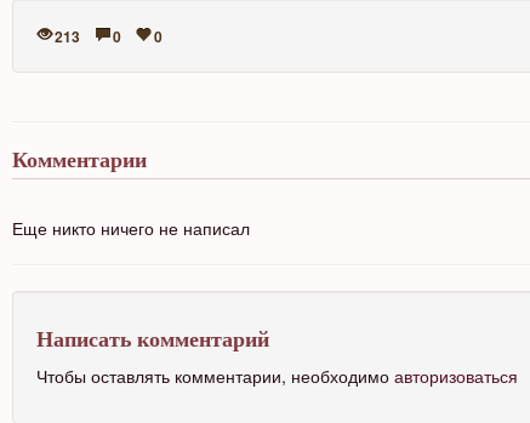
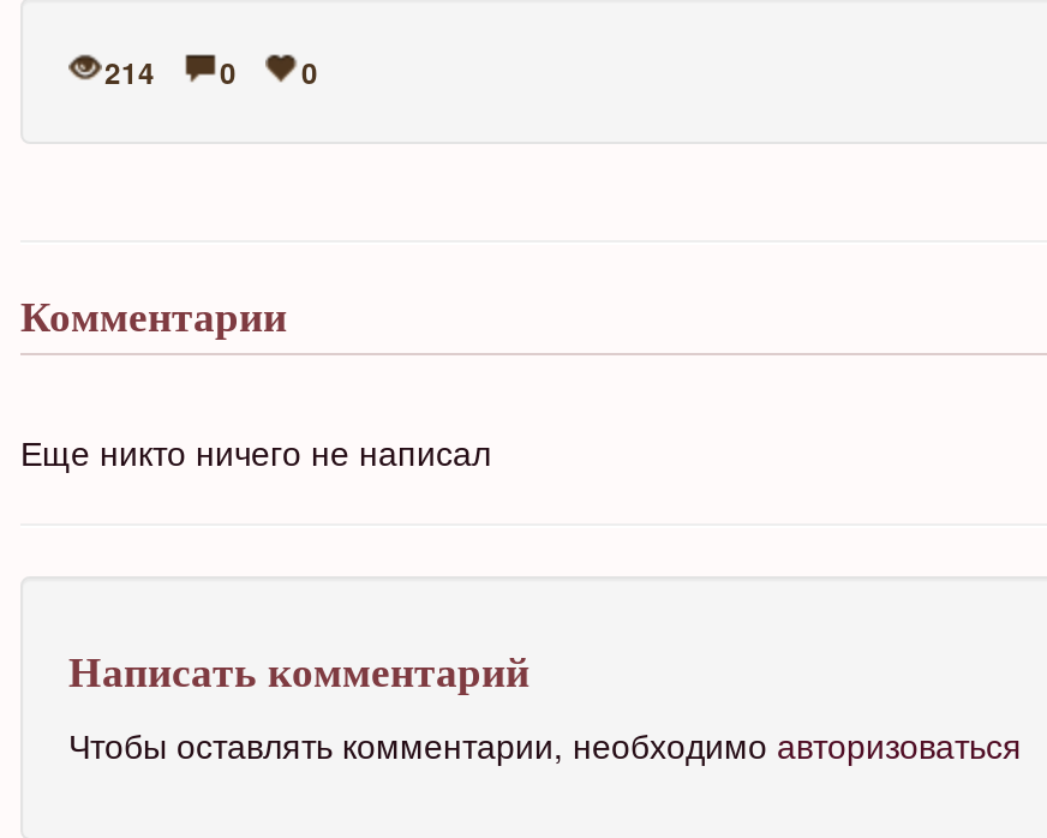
[55,25,80,47] 213 -> [104,50,155,94] 214

